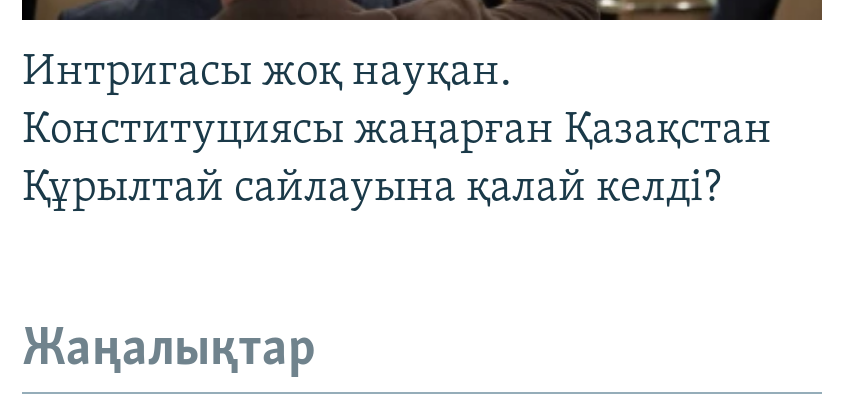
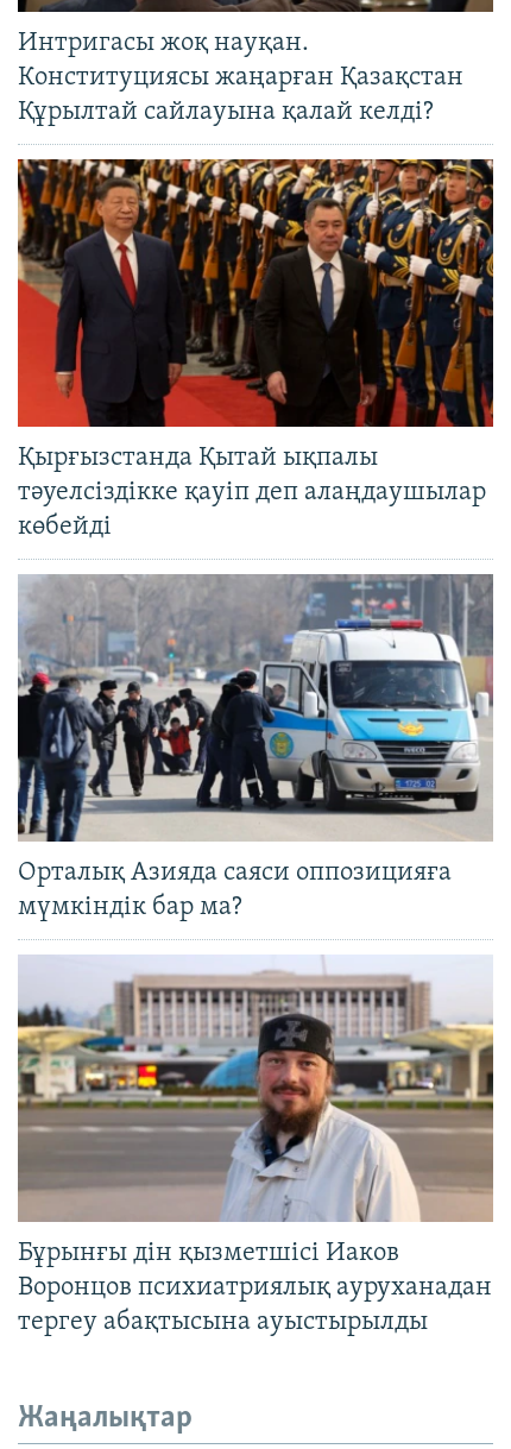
none -> [17,158,494,541] [image] | Қырғызстанда Қытай ықпалы | тәуелсіздікке қауіп деп алаңдаушылар | көбейді
none -> [17,573,493,921] [image] | Орталық Азияда саяси оппозицияға | мүмкіндік бар ма?
none -> [17,956,493,1336] [image] | Бұрынғы дін қызметшісі Иаков | Воронцов психиатриялық ауруханадан | тергеу абақтысына ауыстырылды

